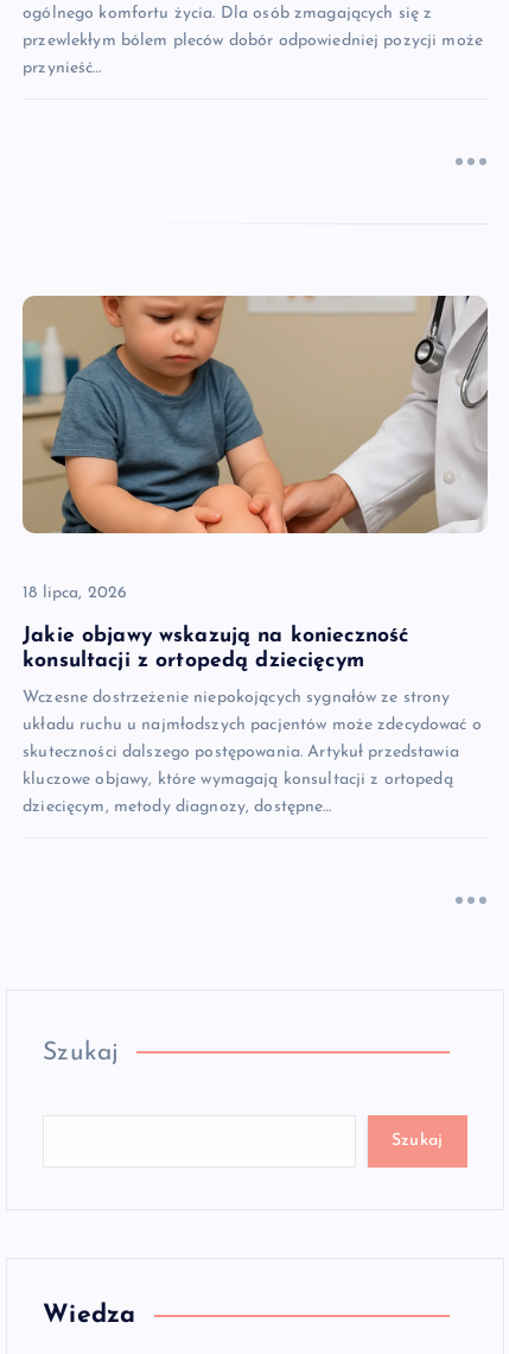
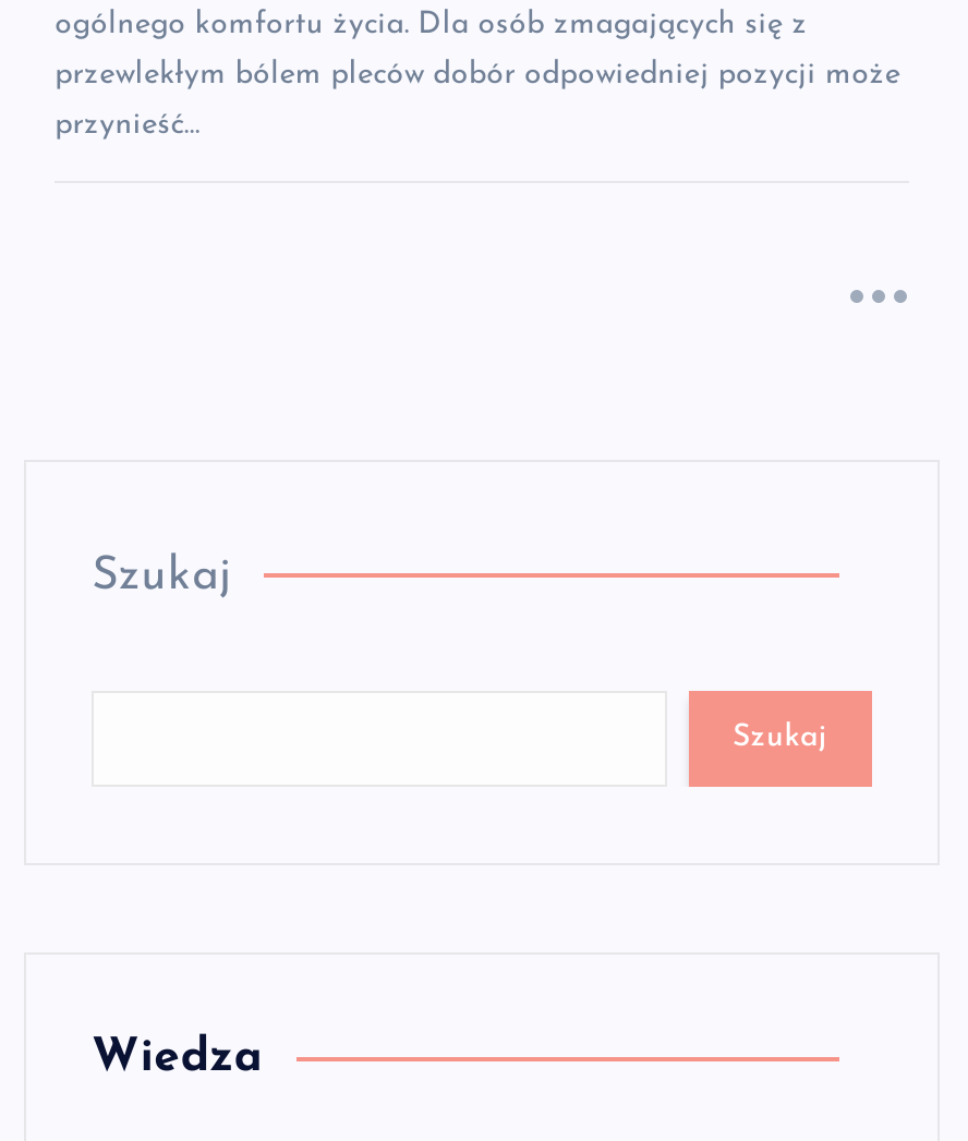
[21,295,489,534] [image] -> none
[23,584,482,816] 18 lipca, 2026 | Jakie objawy wskazują na konieczność | konsultacji z ortopedą dziecięcym | Wczesne dostrzeżenie niepokojących sygnałów ze strony | układu ruchu u najmłodszych pacjentów może zdecydować o | skuteczności dalszego postępowania. Artykuł przedstawia | kluczowe objawy, które wymagają konsultacji z ortopedą | dziecięcym, metody diagnozy, dostępne… -> none

